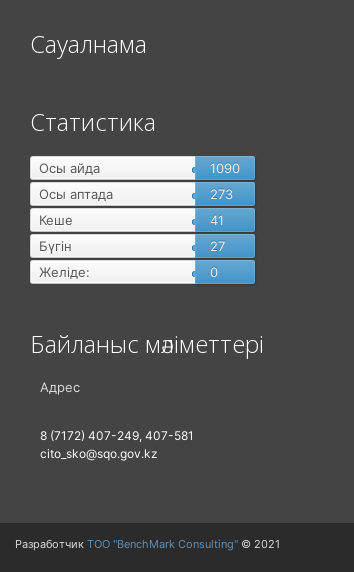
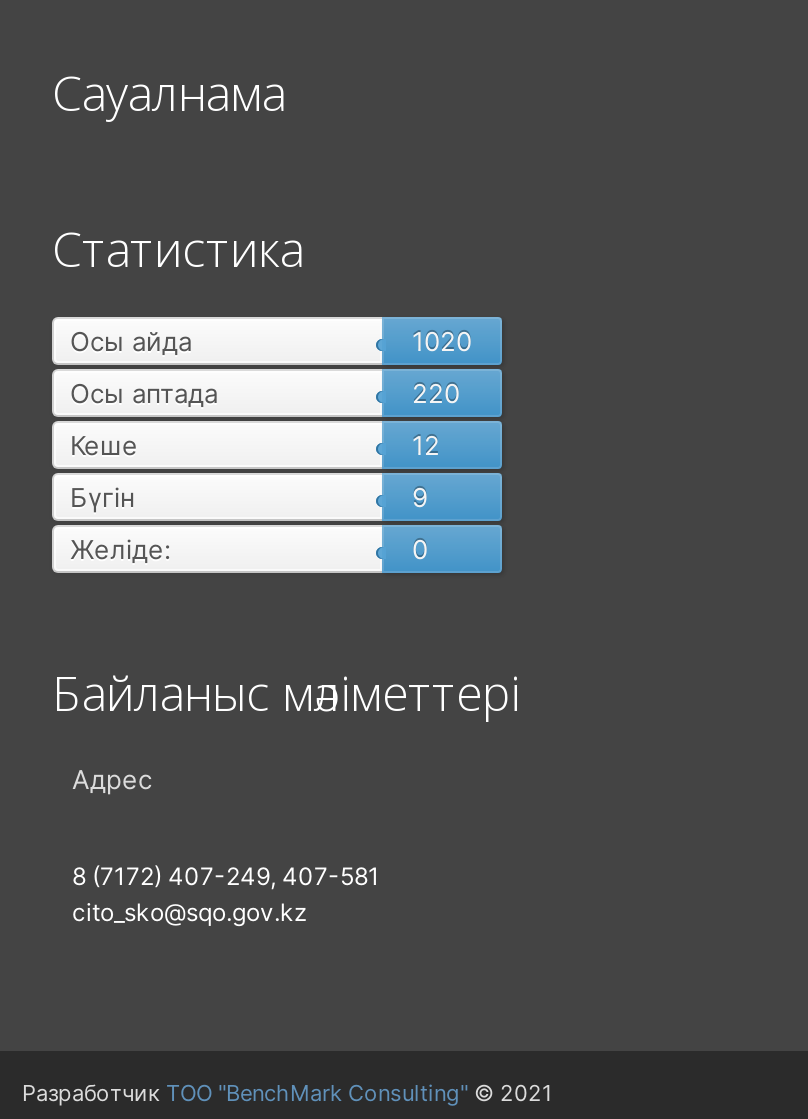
[210,160,240,176] 1090 -> [412,326,472,358] 1020
[210,186,233,202] 273 -> [412,378,460,410] 220
[210,212,224,228] 41 -> [412,430,440,462] 12
[210,238,225,254] 27 -> [412,482,428,514] 9

